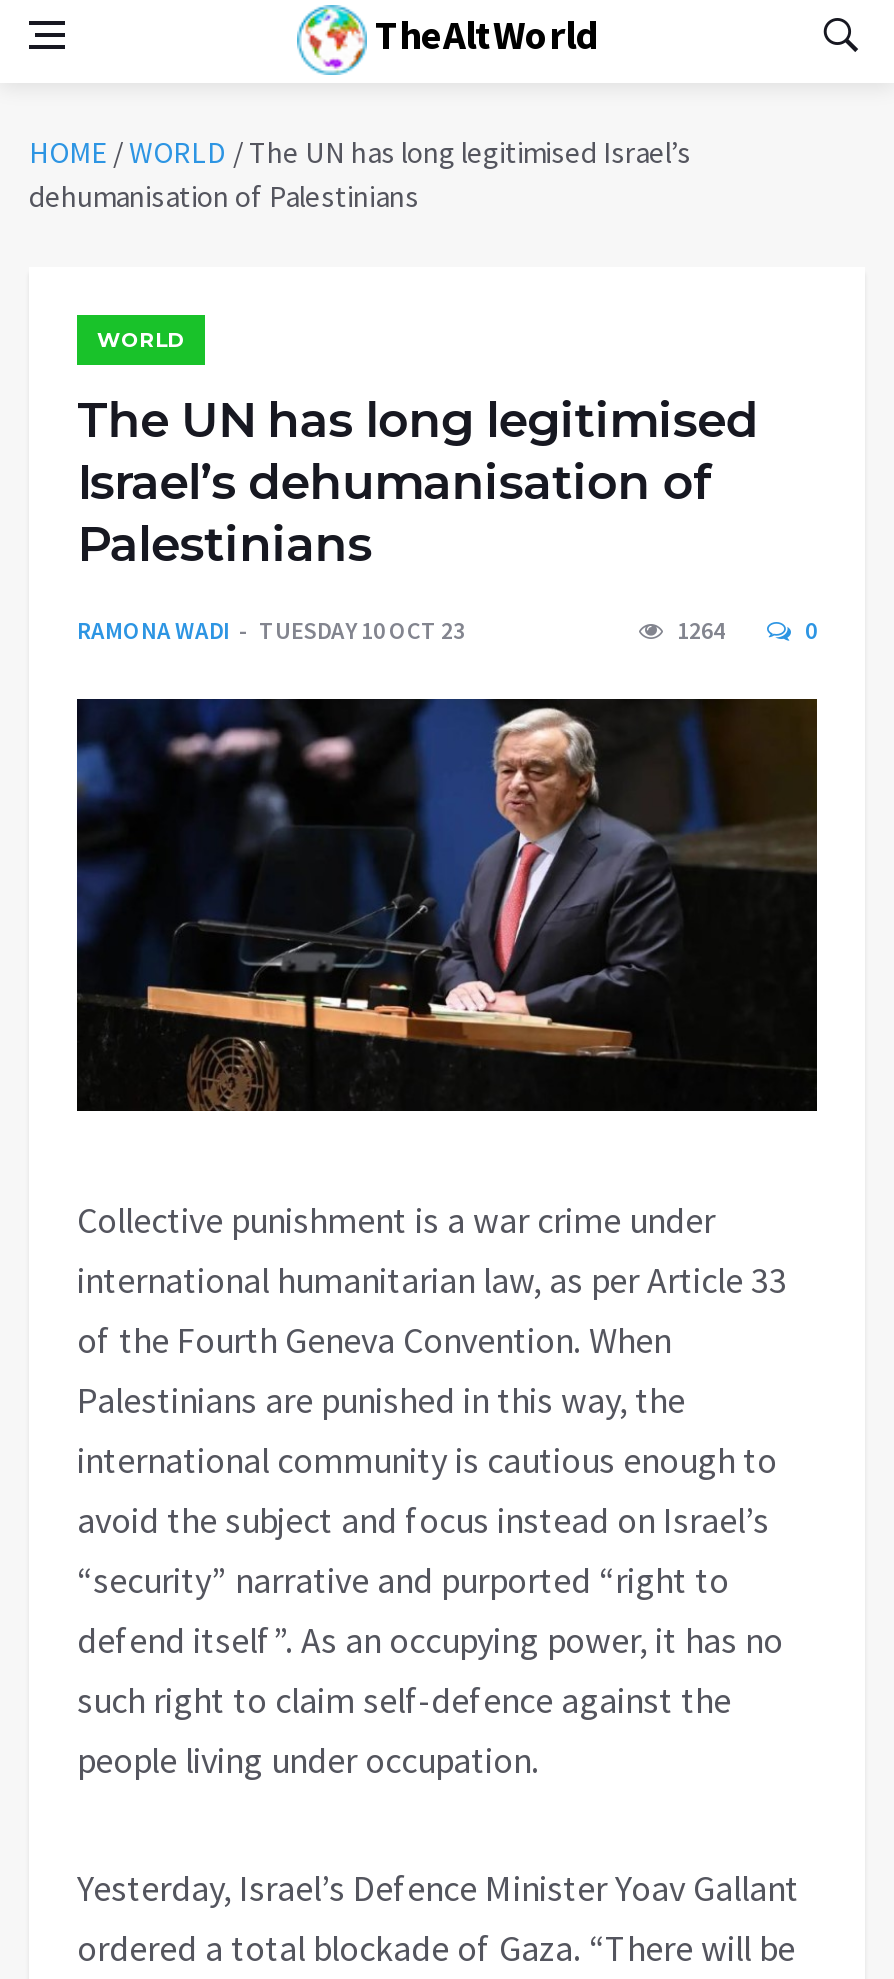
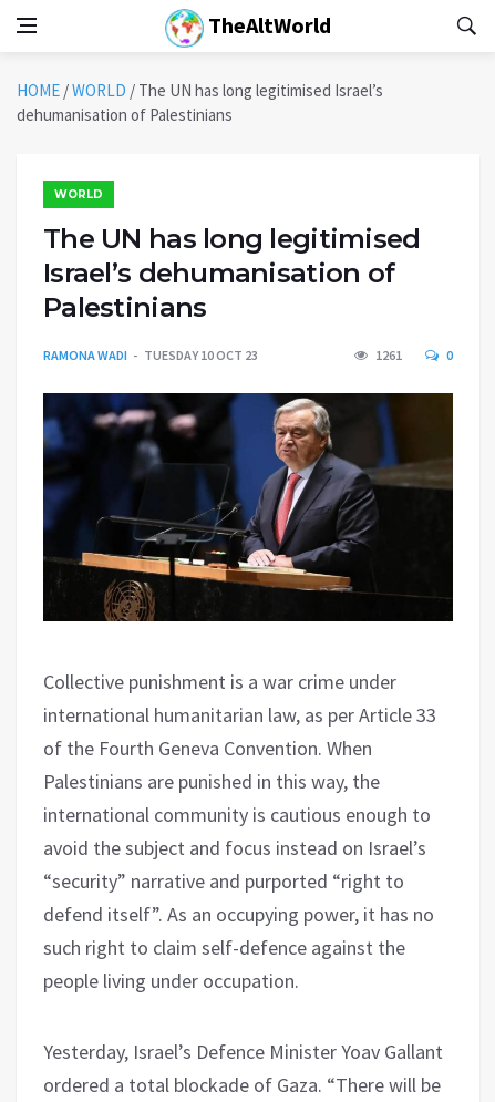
[677,615,725,645] 1264 -> [375,347,402,363] 1261

